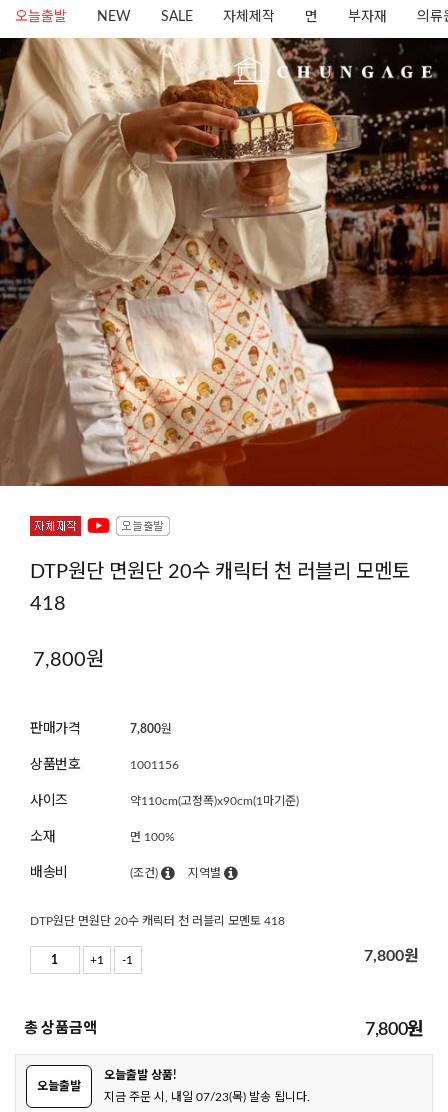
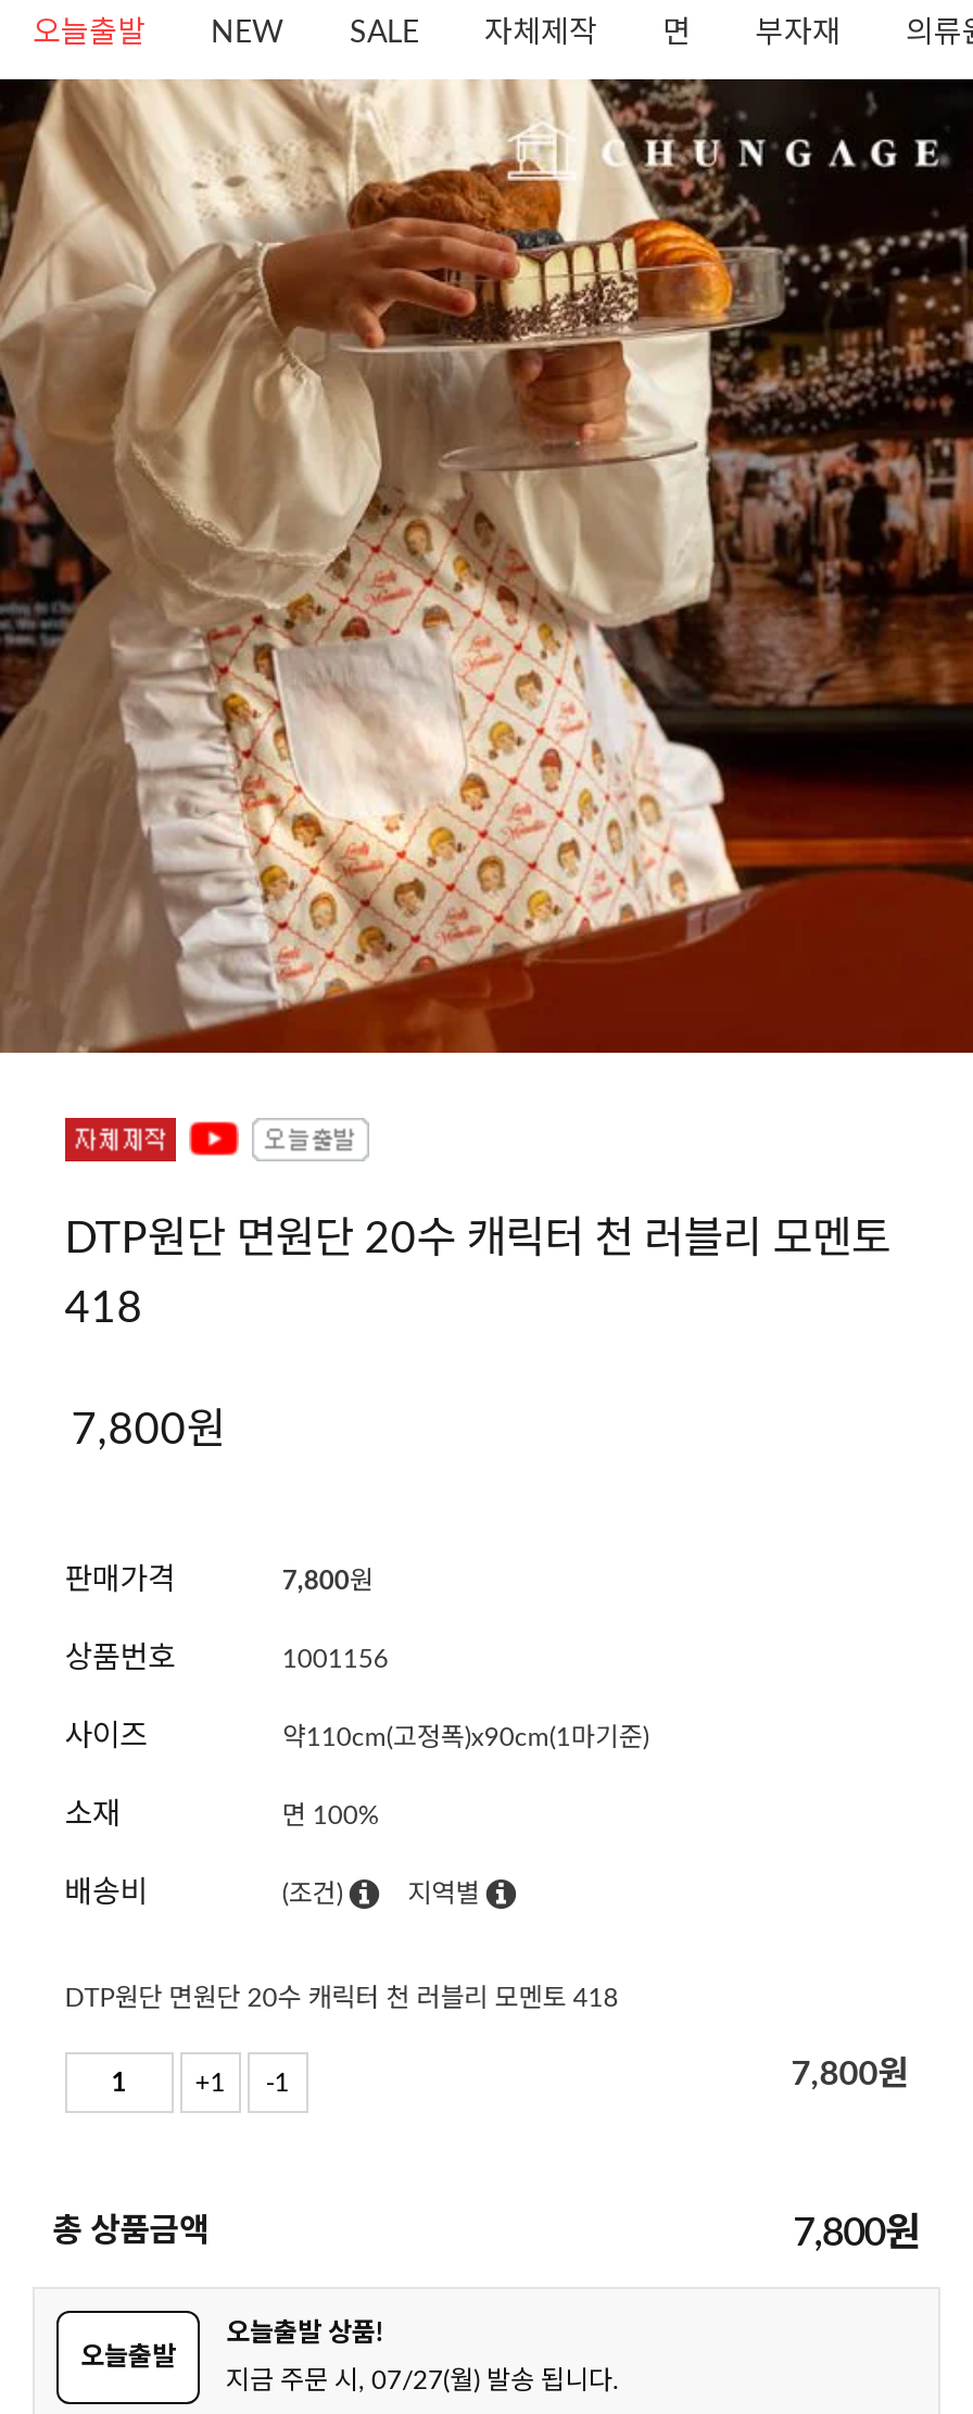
[104,1091,310,1103] 지금 주문 시, 내일 07/23(목) 발송 됩니다. -> [226,2367,619,2393] 지금 주문 시, 07/27(월) 발송 됩니다.

